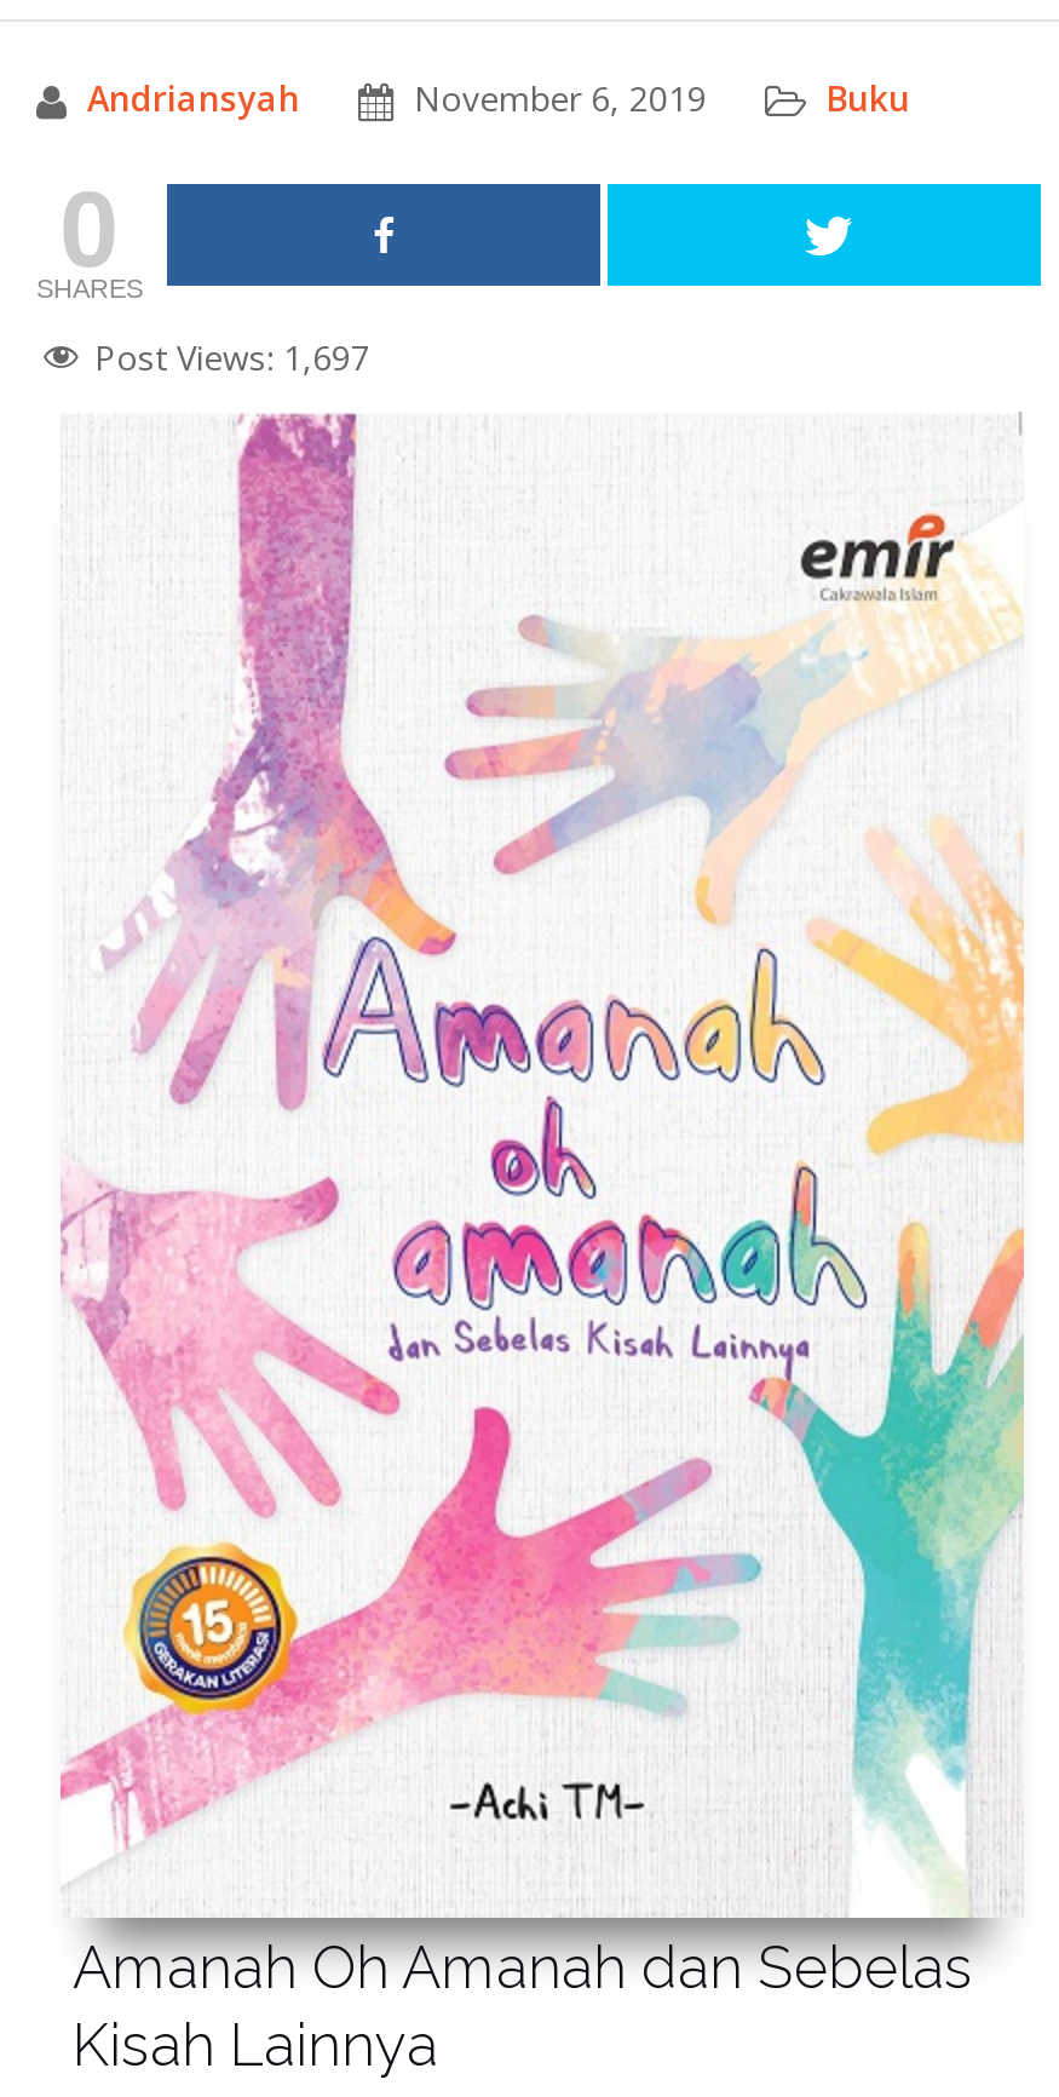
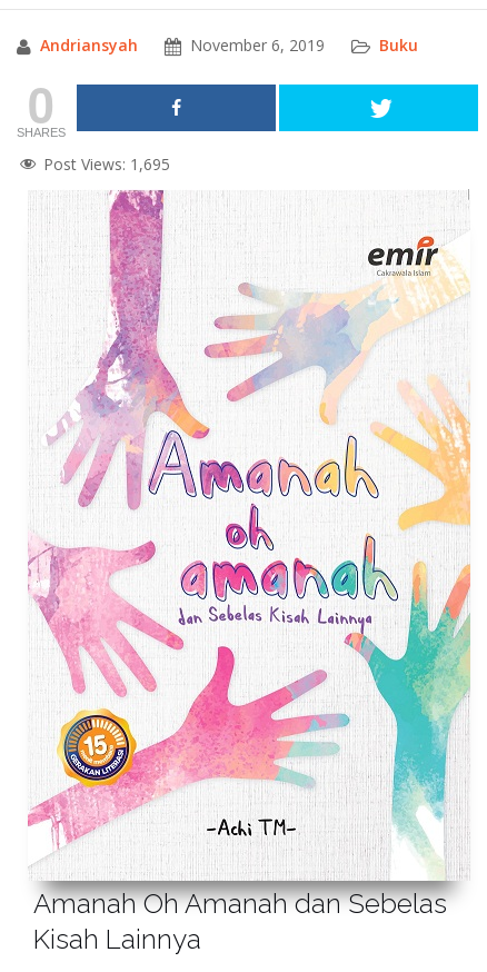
[94,334,370,380] Post Views: 1,697 -> [43,153,170,175] Post Views: 1,695

